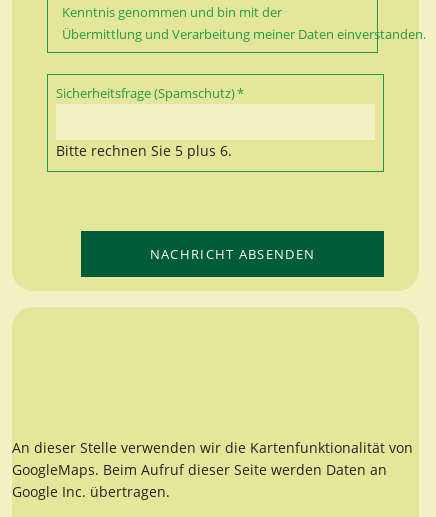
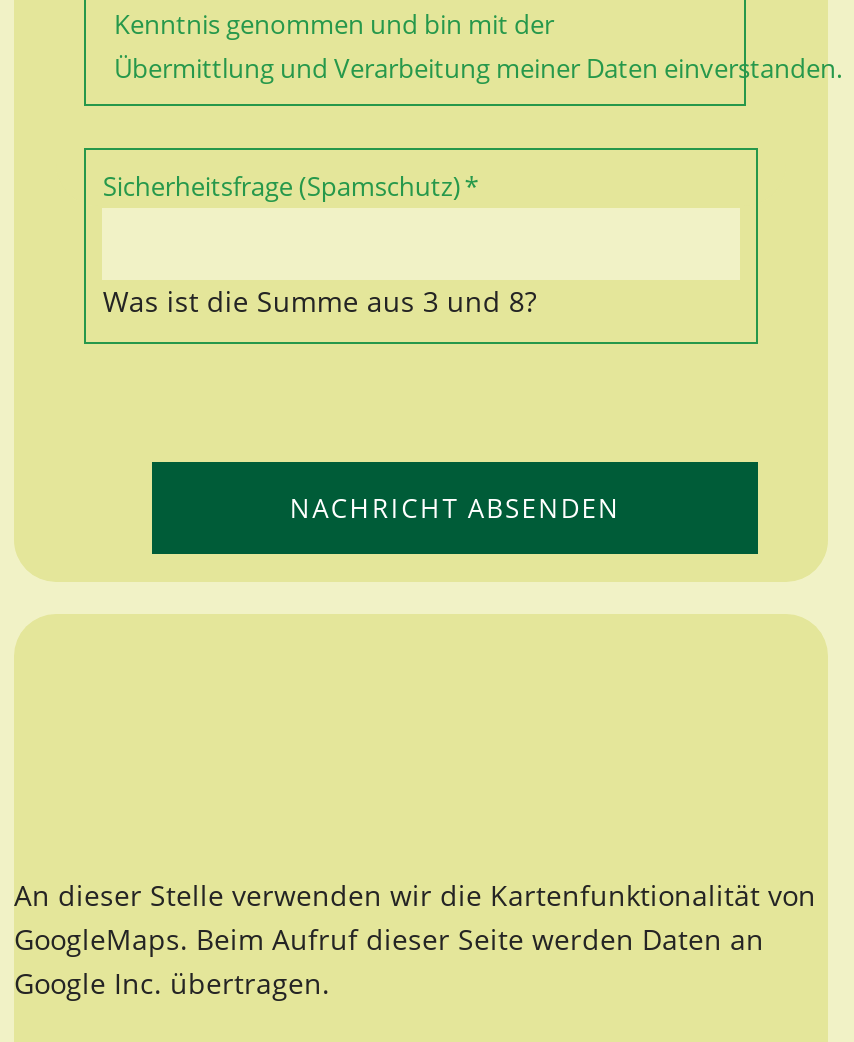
[56,141,232,160] Bitte rechnen Sie 5 plus 6. -> [103,282,537,320] Was ist die Summe aus 3 und 8?

